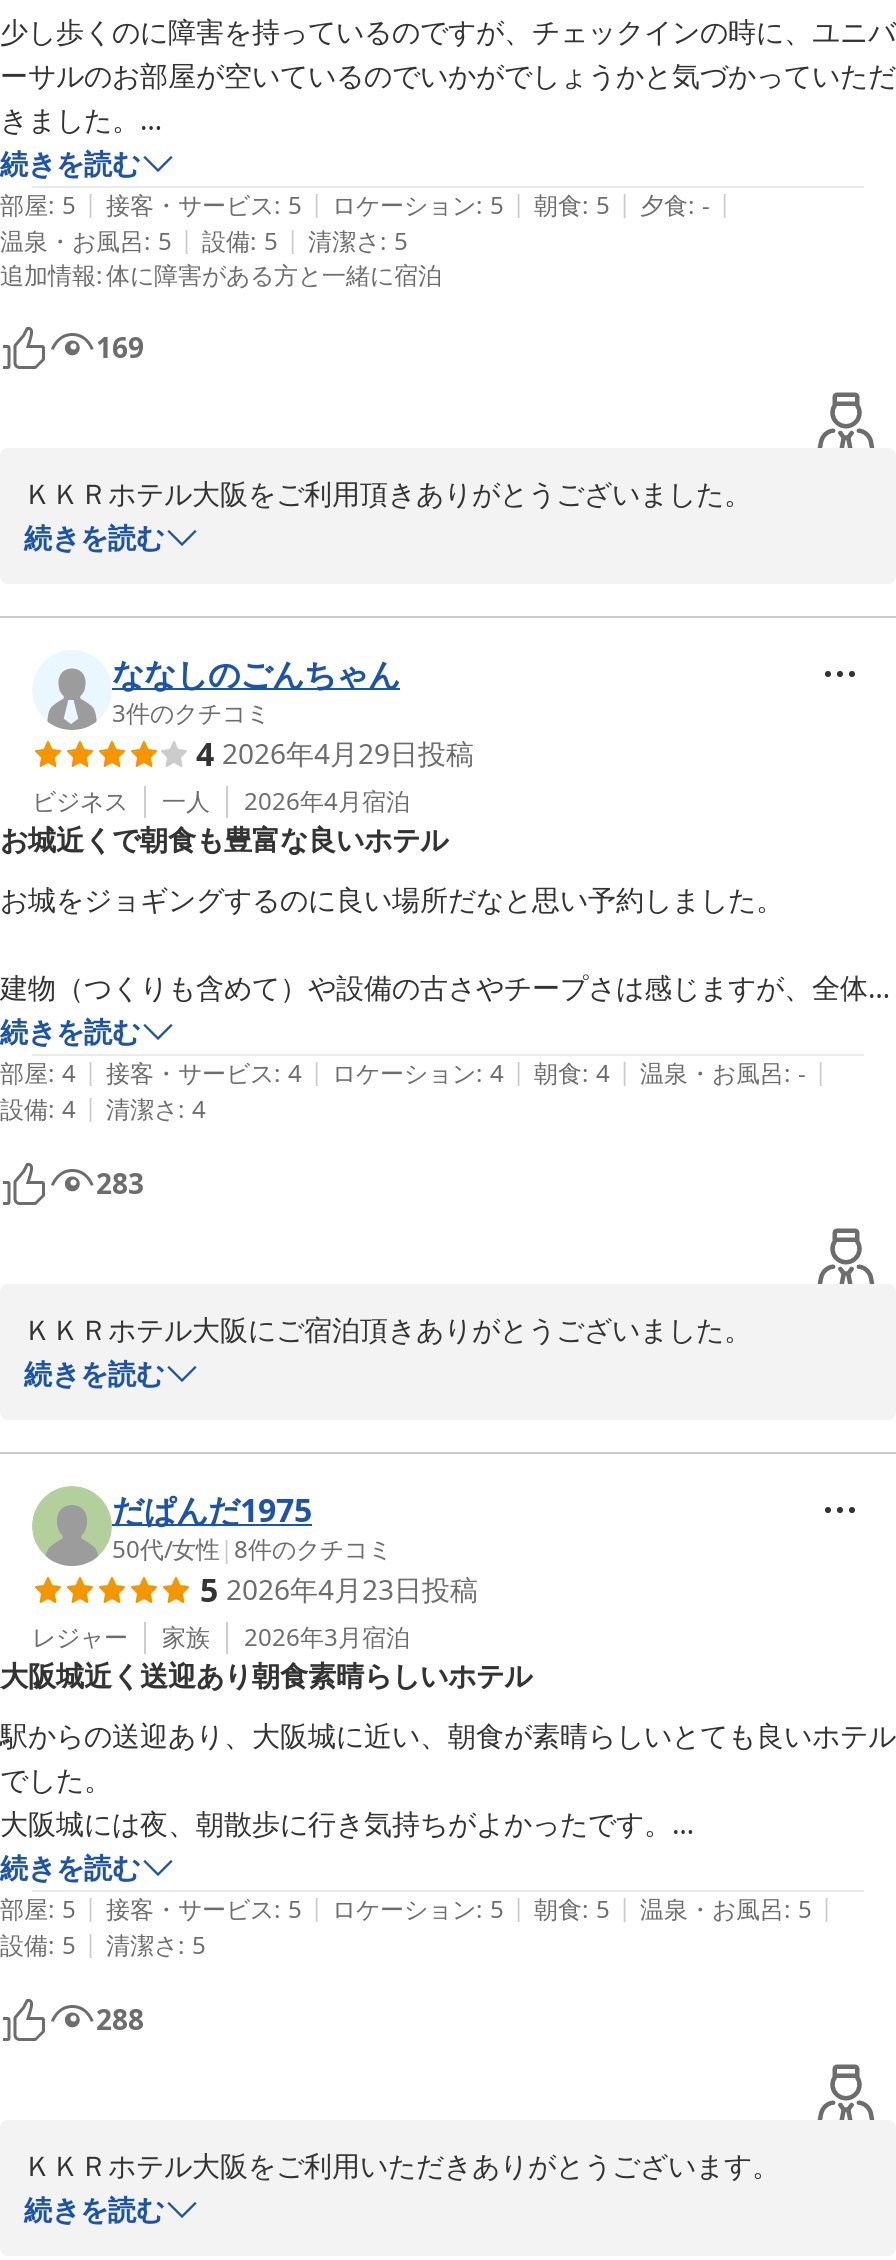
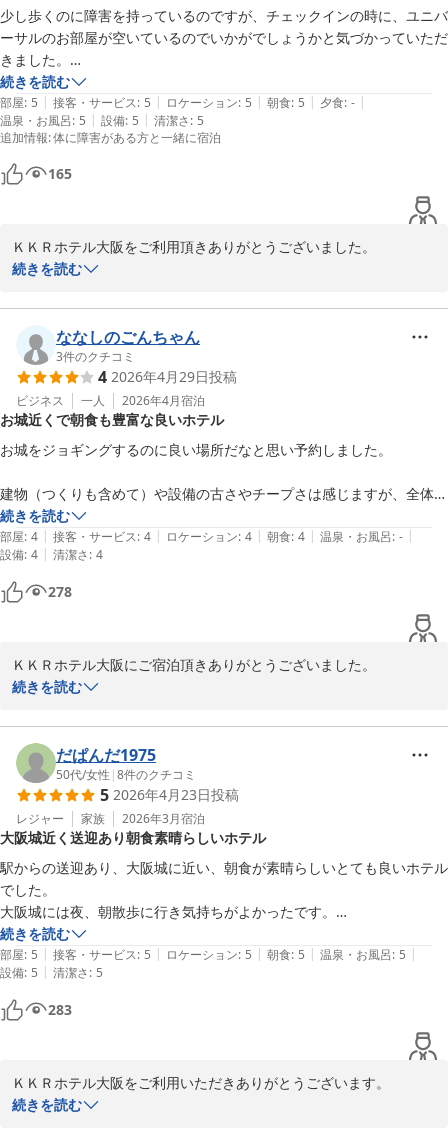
[96,328,144,366] 169 -> [48,164,72,183] 165
[96,1164,144,1202] 283 -> [48,582,72,601] 278
[96,2000,144,2038] 288 -> [48,1000,72,1019] 283

